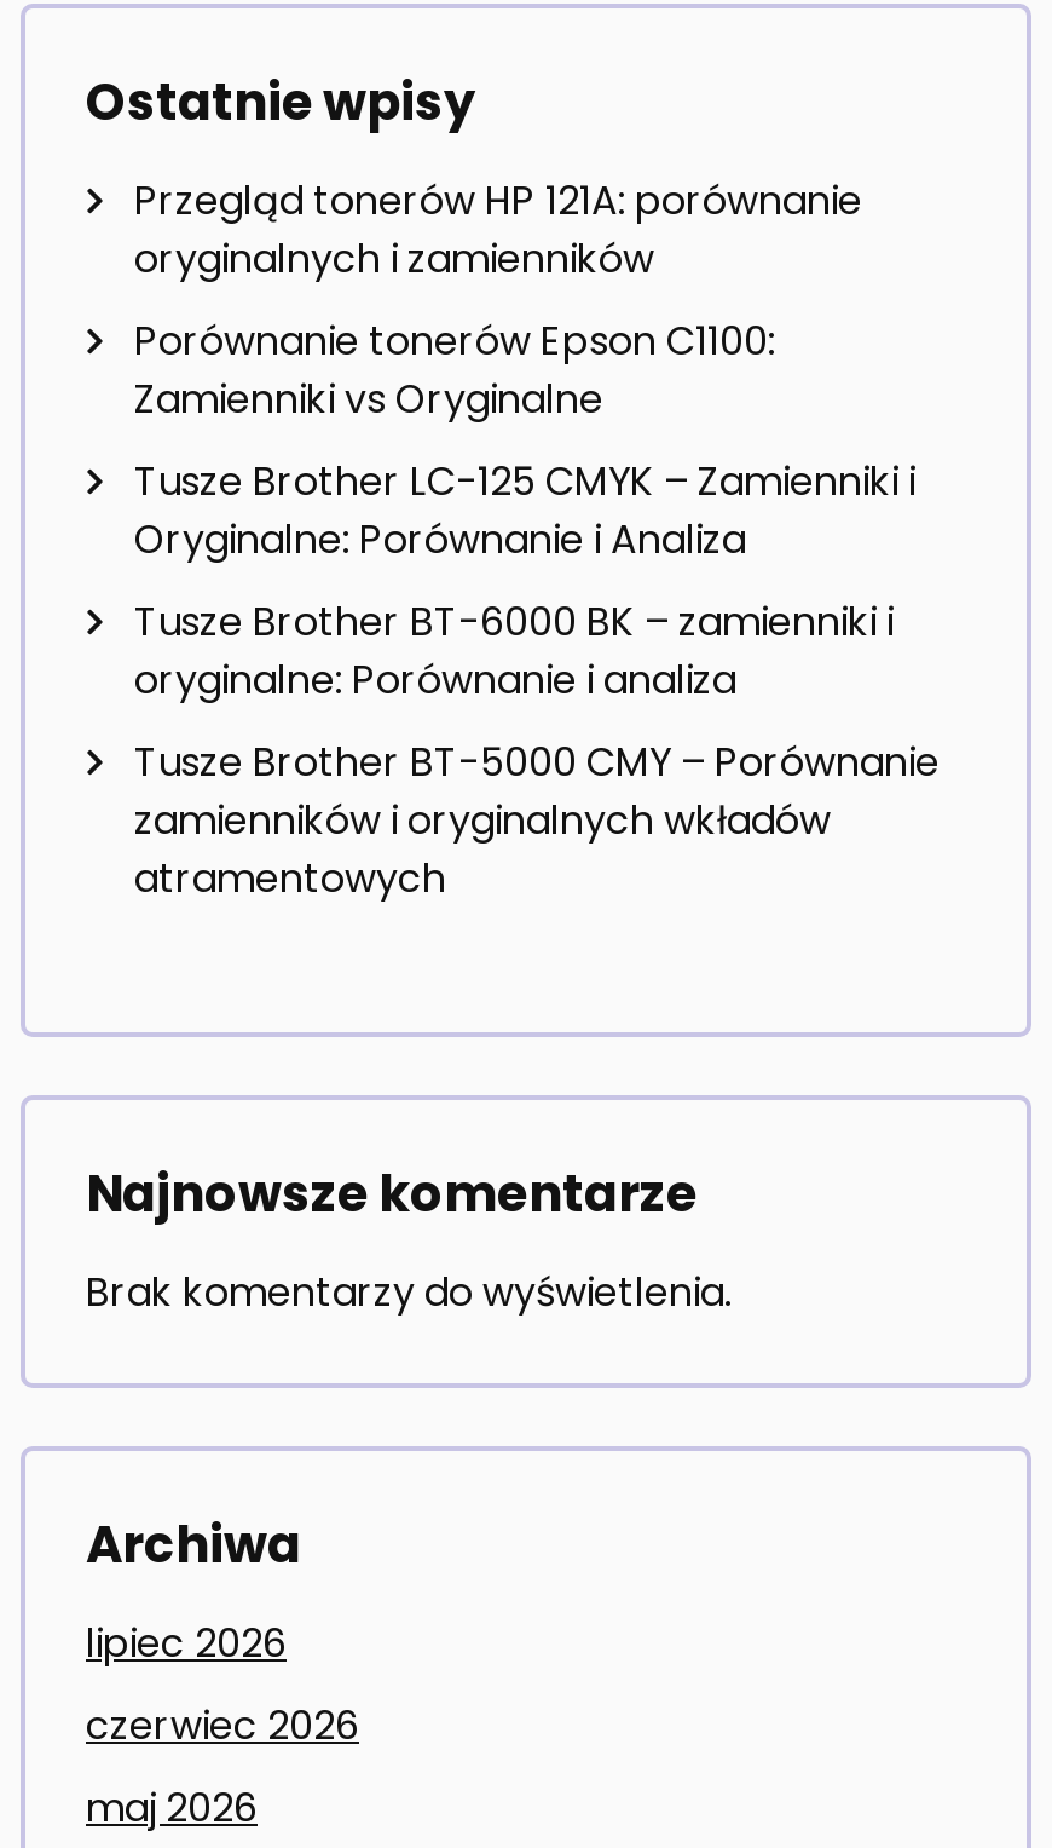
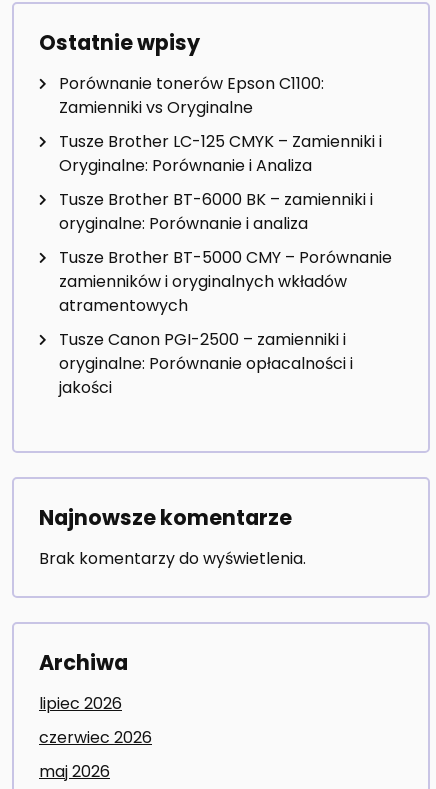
[134,174,862,287] Przegląd tonerów HP 121A: porównanie | oryginalnych i zamienników -> none
moved [134,314,940,907] -> [59,72,392,317]: Porównanie tonerów Epson C1100: | Zamienniki vs Oryginalne | Tusze Brother LC-125 CMYK – Zamienniki i | ... | zamienników i oryginalnych wkładów | atramentowych
none -> [59,328,353,399] Tusze Canon PGI-2500 – zamienniki i | oryginalne: Porównanie opłacalności i | jakości

